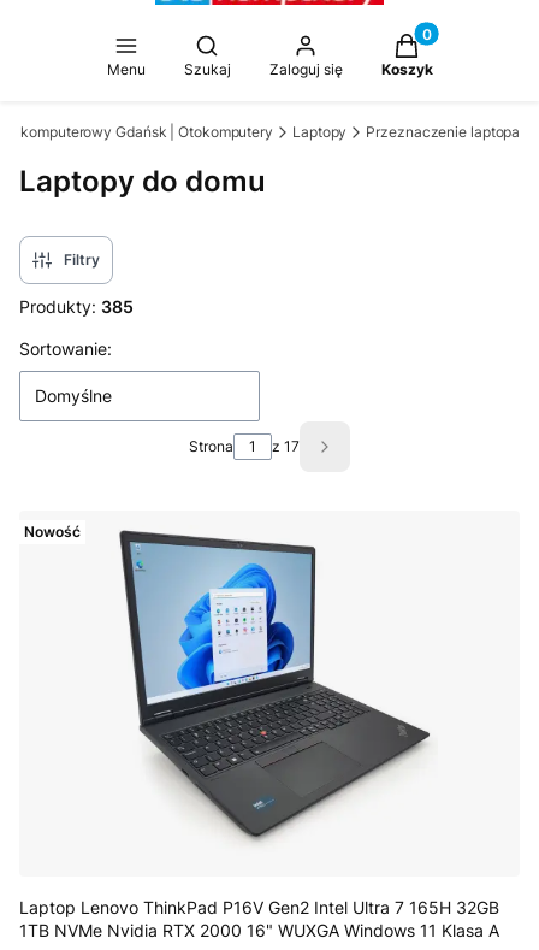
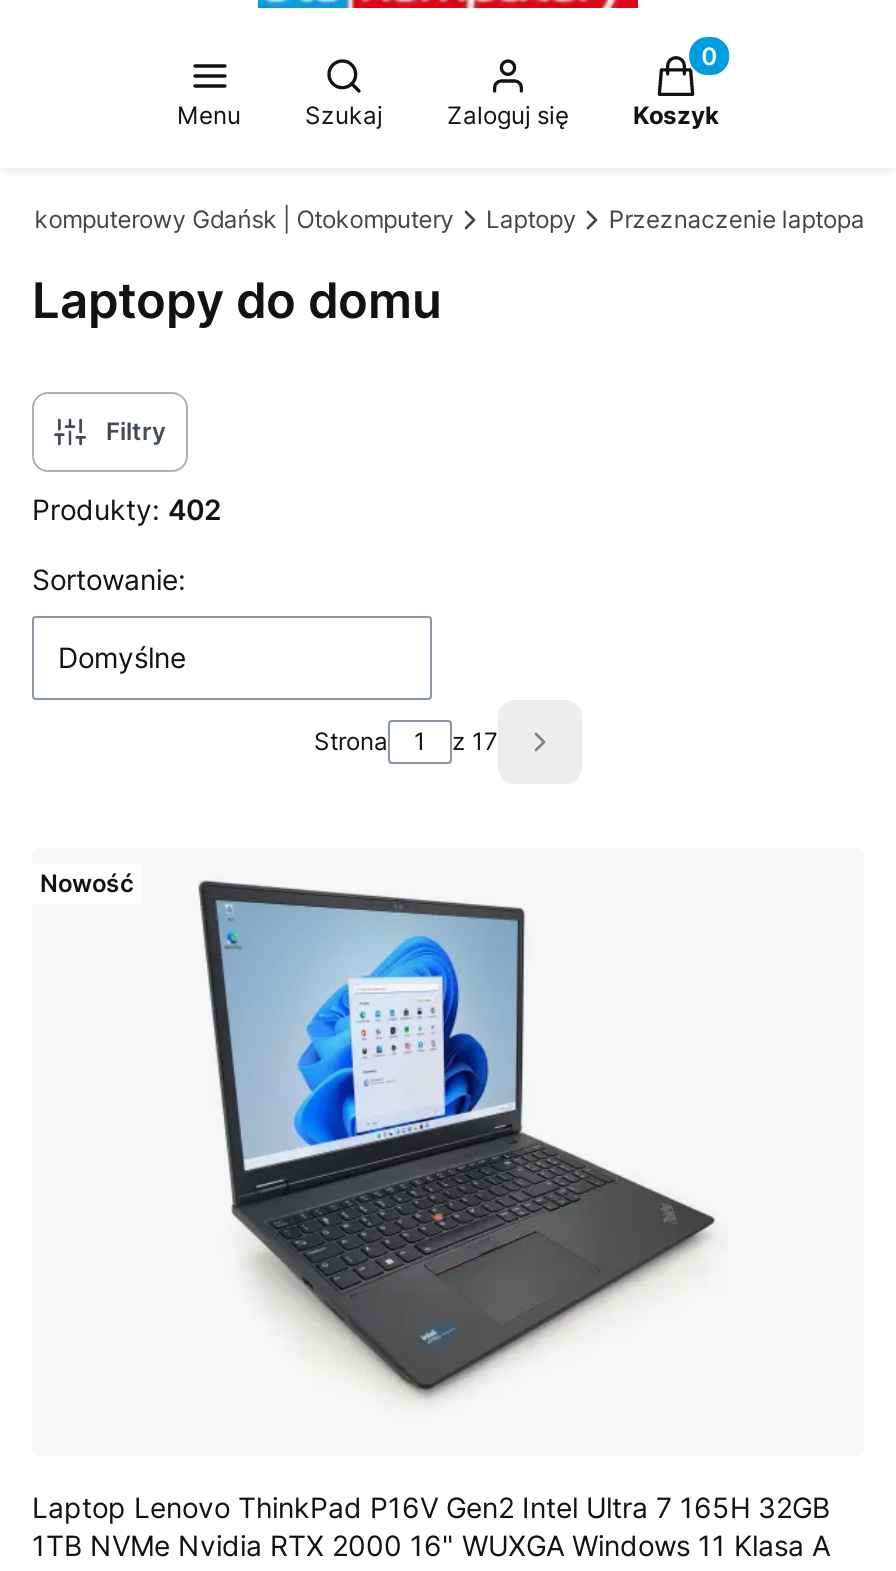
[19,296,134,317] Produkty: 385 -> [32,492,222,526] Produkty: 402

